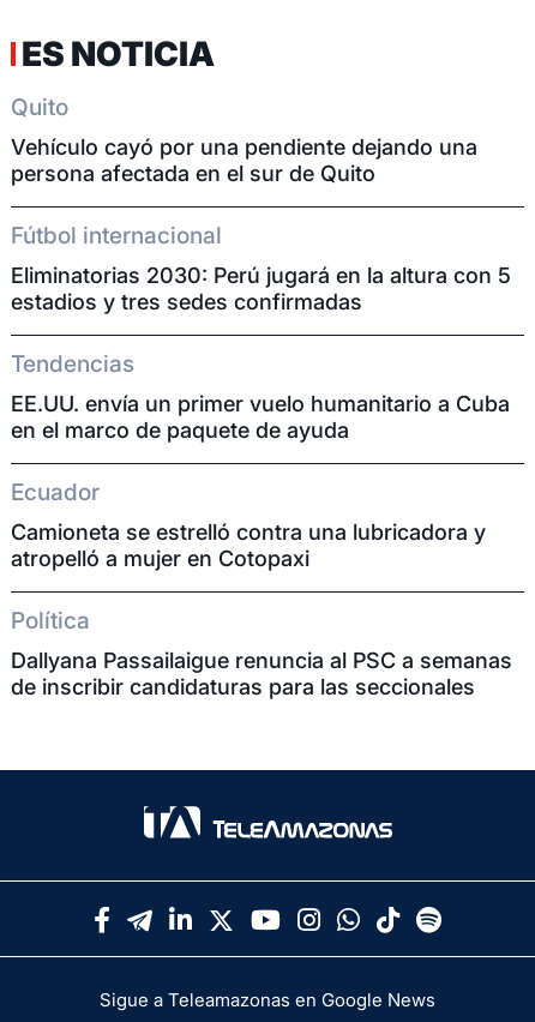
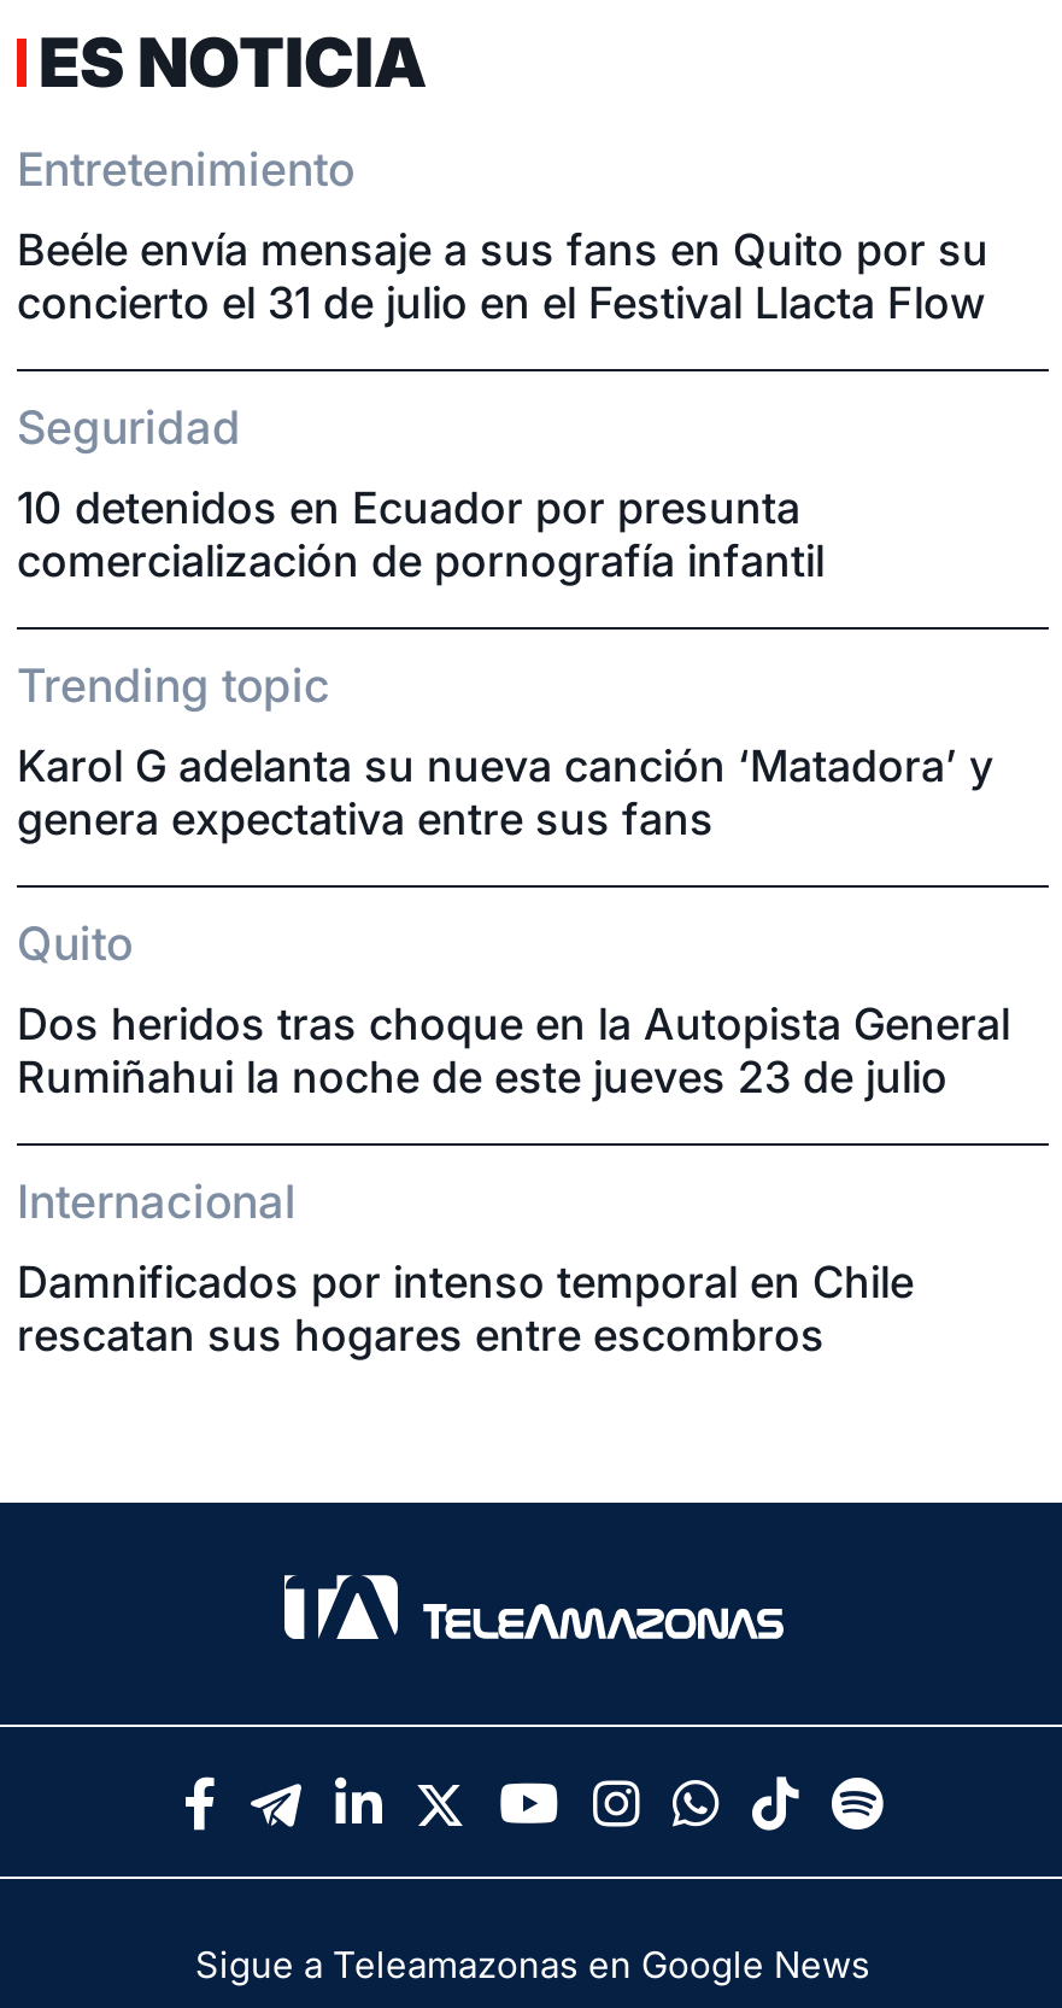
none -> [17,144,993,845] Entretenimiento | Beéle envía mensaje a sus fans en Quito por su | concierto el 31 de julio en el Festival Llacta Flow | Seguridad | 10 detenidos en Ecuador por presunta | comercialización de pornografía infantil | Trending topic | Karol G adelanta su nueva canción ‘Matadora’ y | genera expectativa entre sus fans
moved [11,94,68,122] -> [17,918,133,973]: Quito
[11,135,512,700] Vehículo cayó por una pendiente dejando una | persona afectada en el sur de Quito | Fútbol internacional | Eliminatorias 2030: Perú jugará en la altura con 5 | estadios y tres sedes confirmadas | Tendencias | EE.UU. envía un primer vuelo humanitario a Cuba | en el marco de paquete de ayuda | Ecuador | Camioneta se estrelló contra una lubricadora y | atropelló a mujer en Cotopaxi | Política | Dallyana Passailaigue renuncia al PSC a semanas | de inscribir candidaturas para las seccionales -> [17,1000,1010,1362] Dos heridos tras choque en la Autopista General | Rumiñahui la noche de este jueves 23 de julio | Internacional | Damnificados por intenso temporal en Chile | rescatan sus hogares entre escombros

